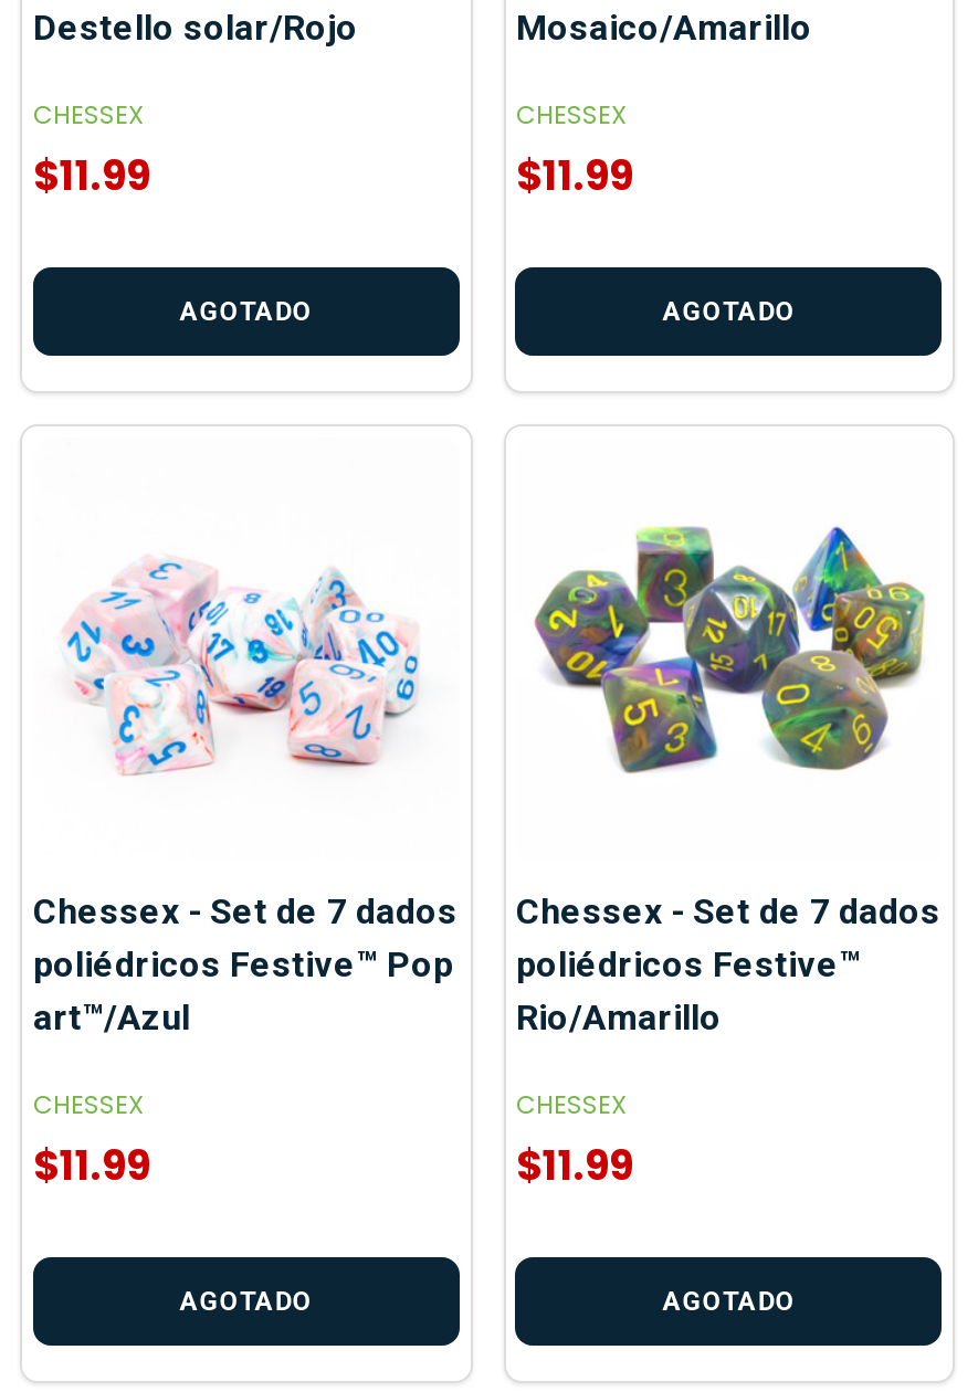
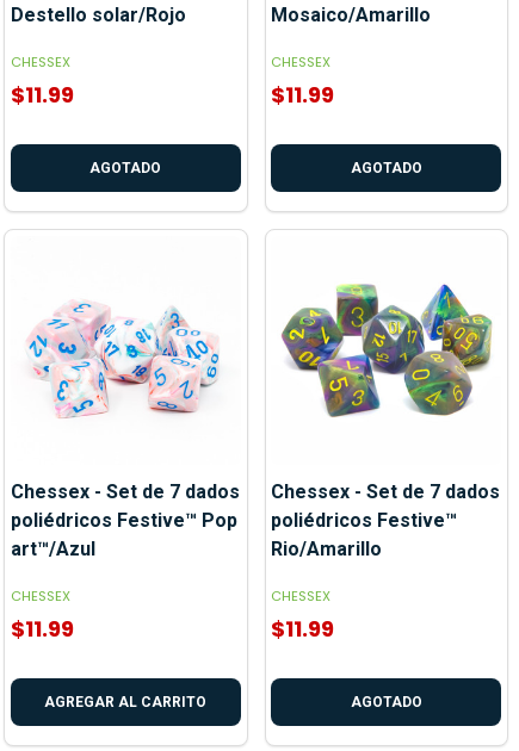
[179,1286,312,1317] AGOTADO -> [44,694,207,711] AGREGAR AL CARRITO

